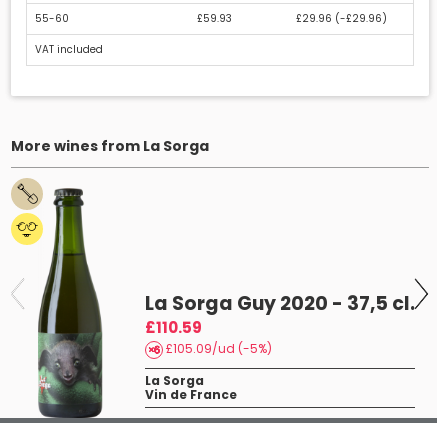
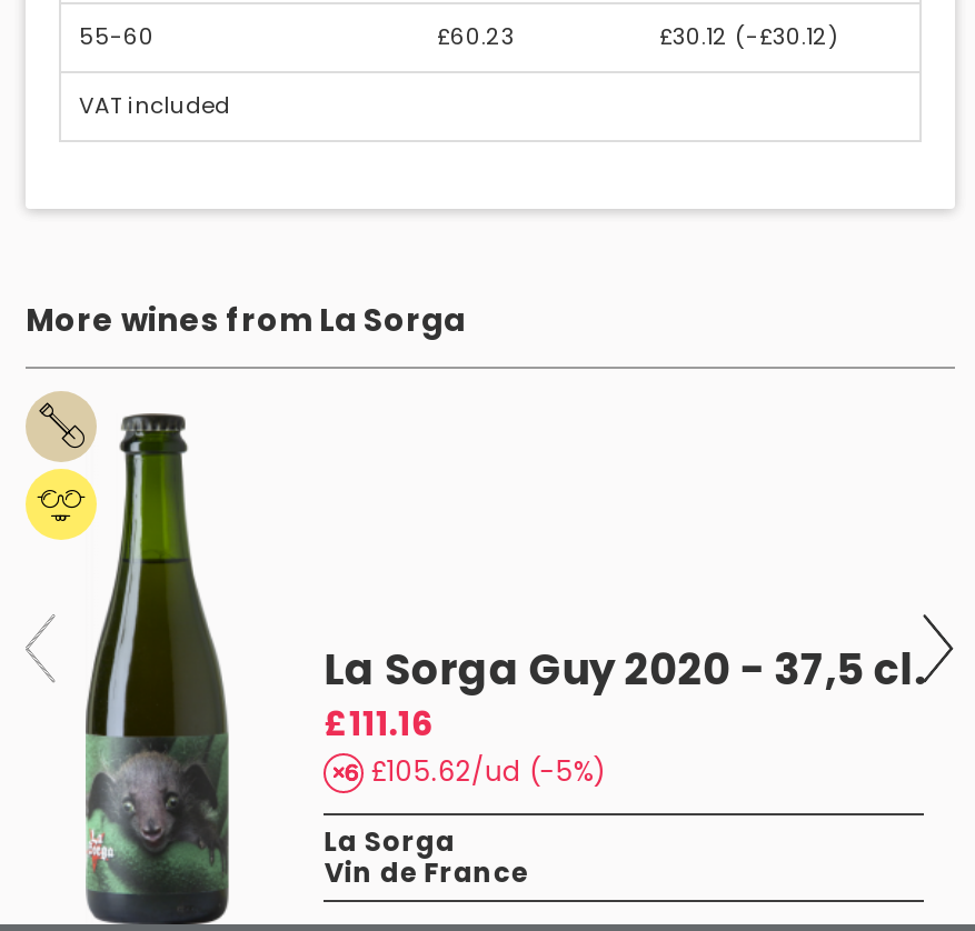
[196,11,231,26] £59.93 -> [437,20,515,53] £60.23
[296,11,387,26] £29.96 (-£29.96) -> [659,20,839,53] £30.12 (-£30.12)
[145,317,272,357] £110.59 | £105.09/ud (-5%) -> [324,700,604,789] £111.16 | £105.62/ud (-5%)

